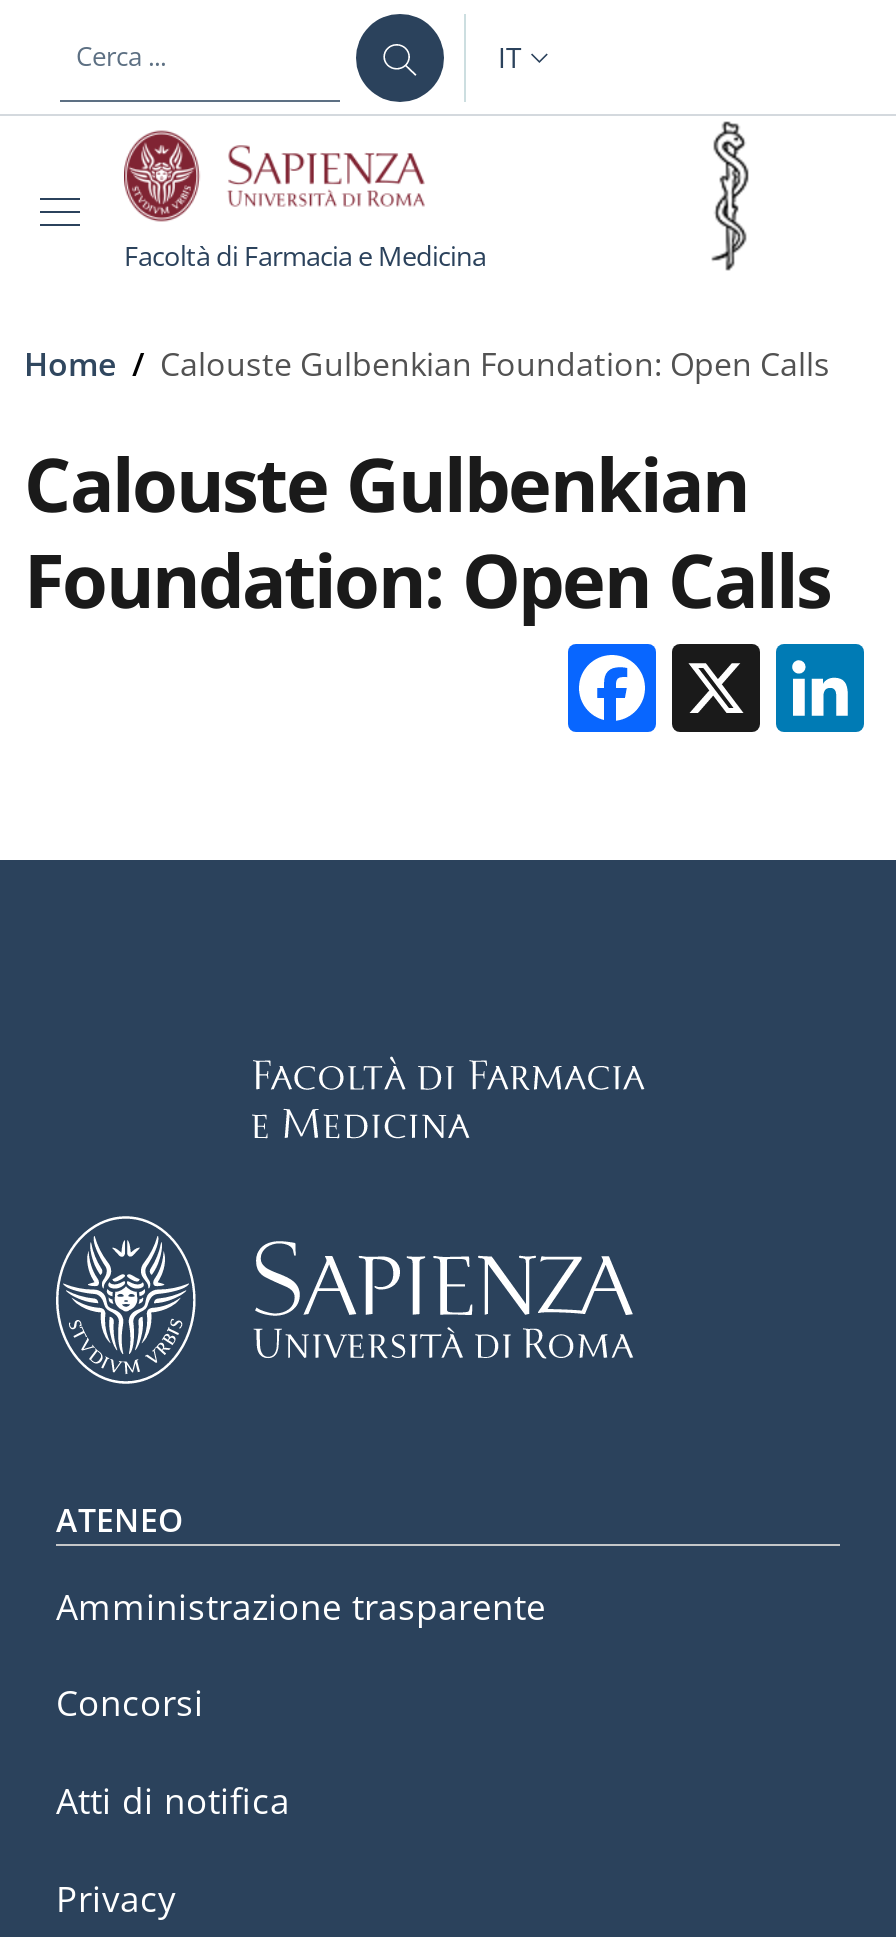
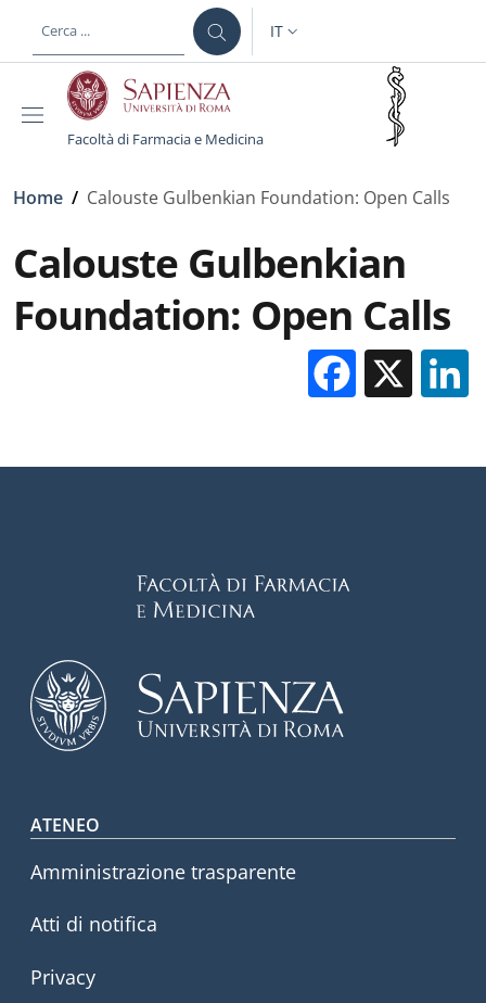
[56,1679,204,1727] Concorsi -> none

